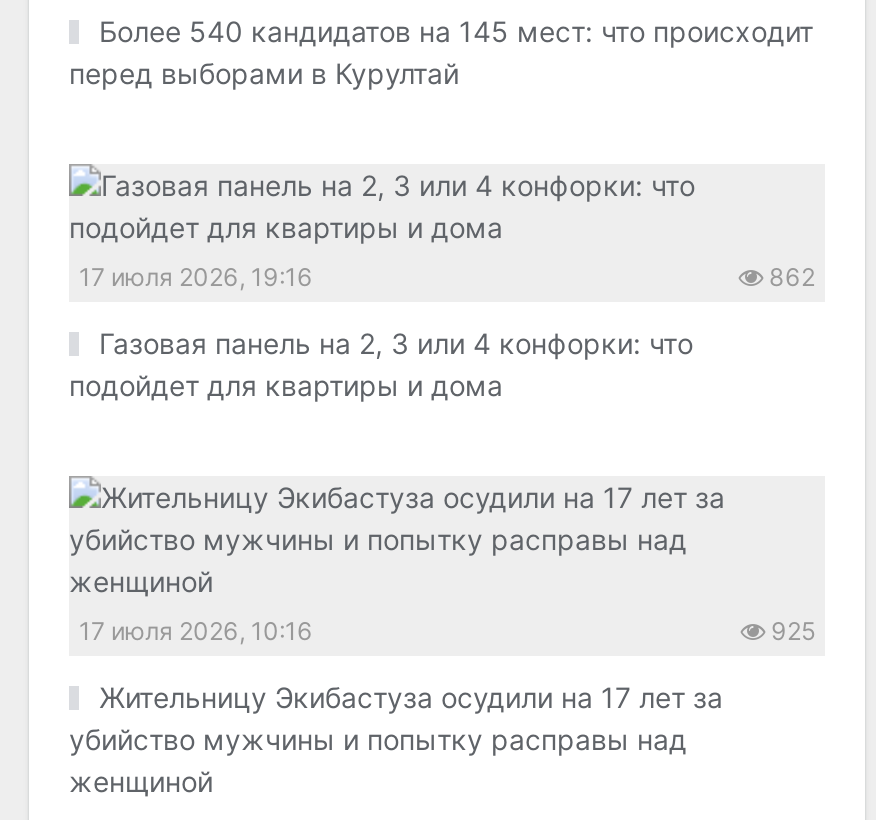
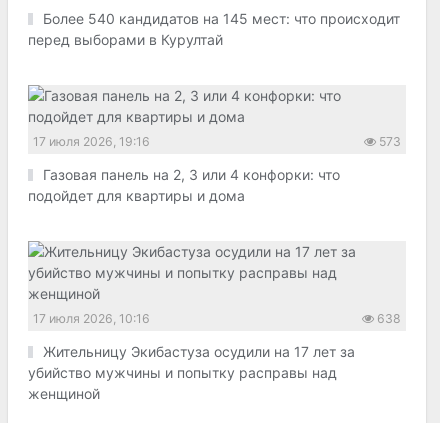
[763,262,815,292] 862 -> [376,134,401,149] 573
[765,616,815,646] 925 -> [374,311,401,326] 638

